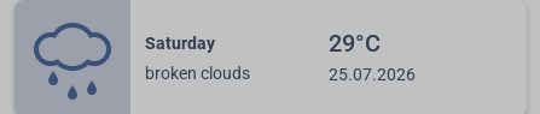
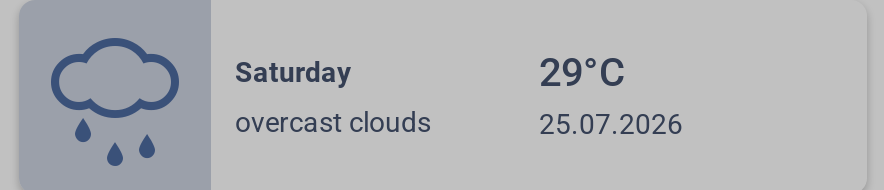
[145,64,250,83] broken clouds -> [235,106,431,138] overcast clouds

